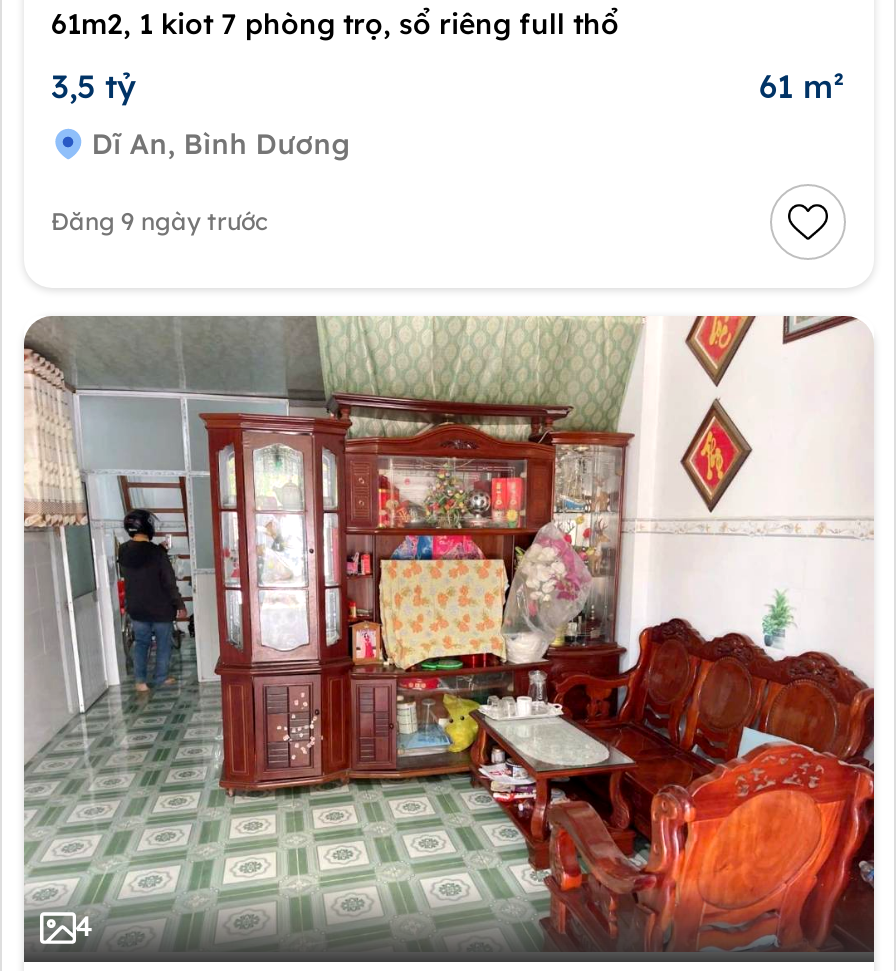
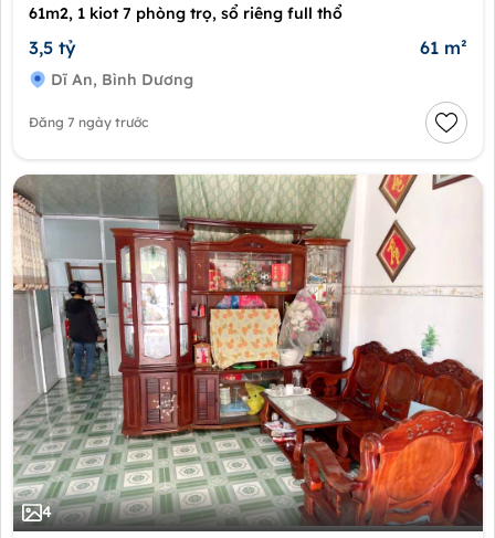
[51,206,267,236] Đăng 9 ngày trước -> [28,114,148,130] Đăng 7 ngày trước

